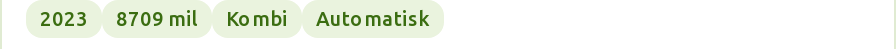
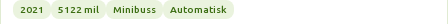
[40,8,288,30] 2023 | 8709 mil | Kombi -> [20,4,156,15] 2021 | 5122 mil | Minibuss

